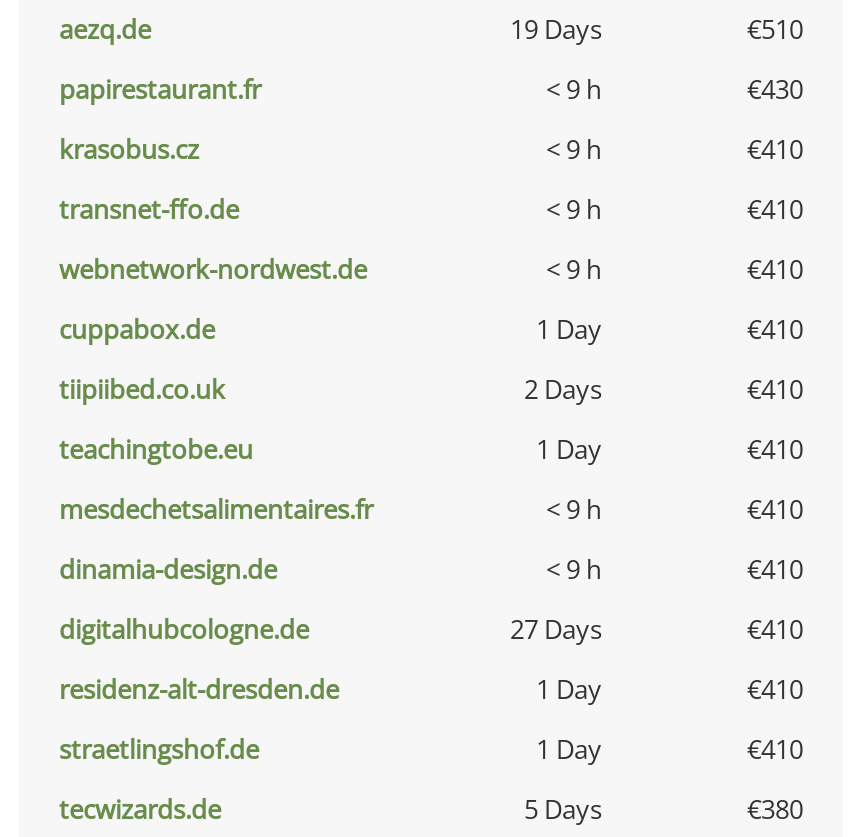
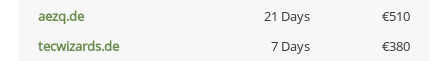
[510,11,602,47] 19 Days -> [263,7,309,25] 21 Days
[59,71,803,767] papirestaurant.fr | < 9 h | €430 | krasobus.cz | < 9 h | €410 | transnet-ffo.de | < 9 h | €410 | webnetwork-nordwest.de | < 9 h | €410 | cuppabox.de | 1 Day | €410 | tiipiibed.co.uk | 2 Days | €410 | teachingtobe.eu | 1 Day | €410 | mesdechetsalimentaires.fr | < 9 h | €410 | dinamia-design.de | < 9 h | €410 | digitalhubcologne.de | 27 Days | €410 | residenz-alt-dresden.de | 1 Day | €410 | straetlingshof.de | 1 Day | €410 -> none
[524,791,602,827] 5 Days -> [270,37,309,55] 7 Days

